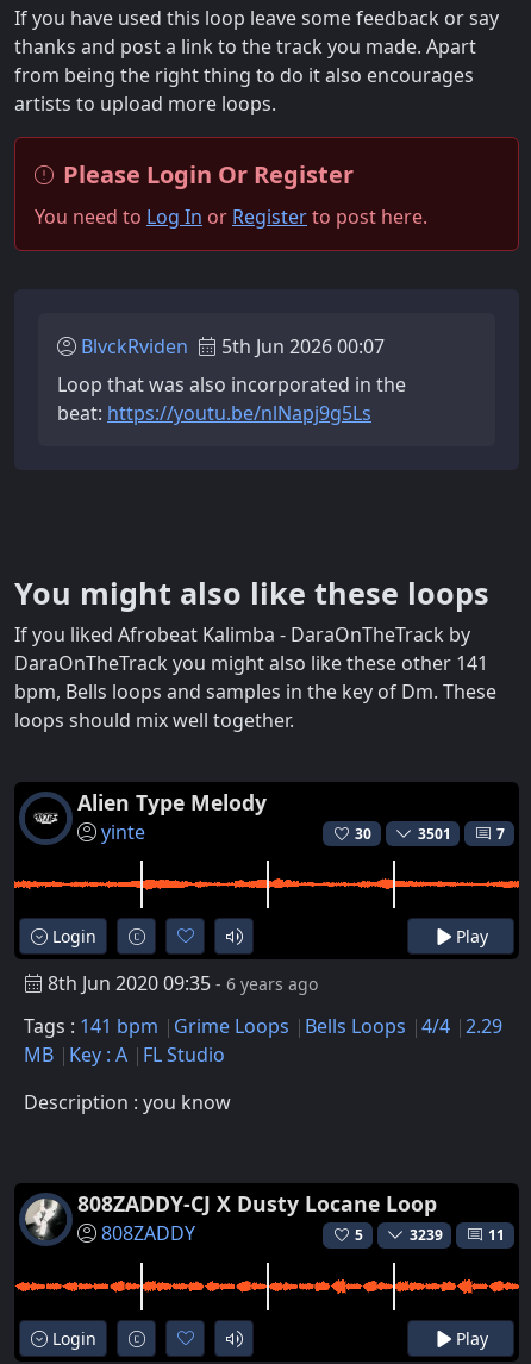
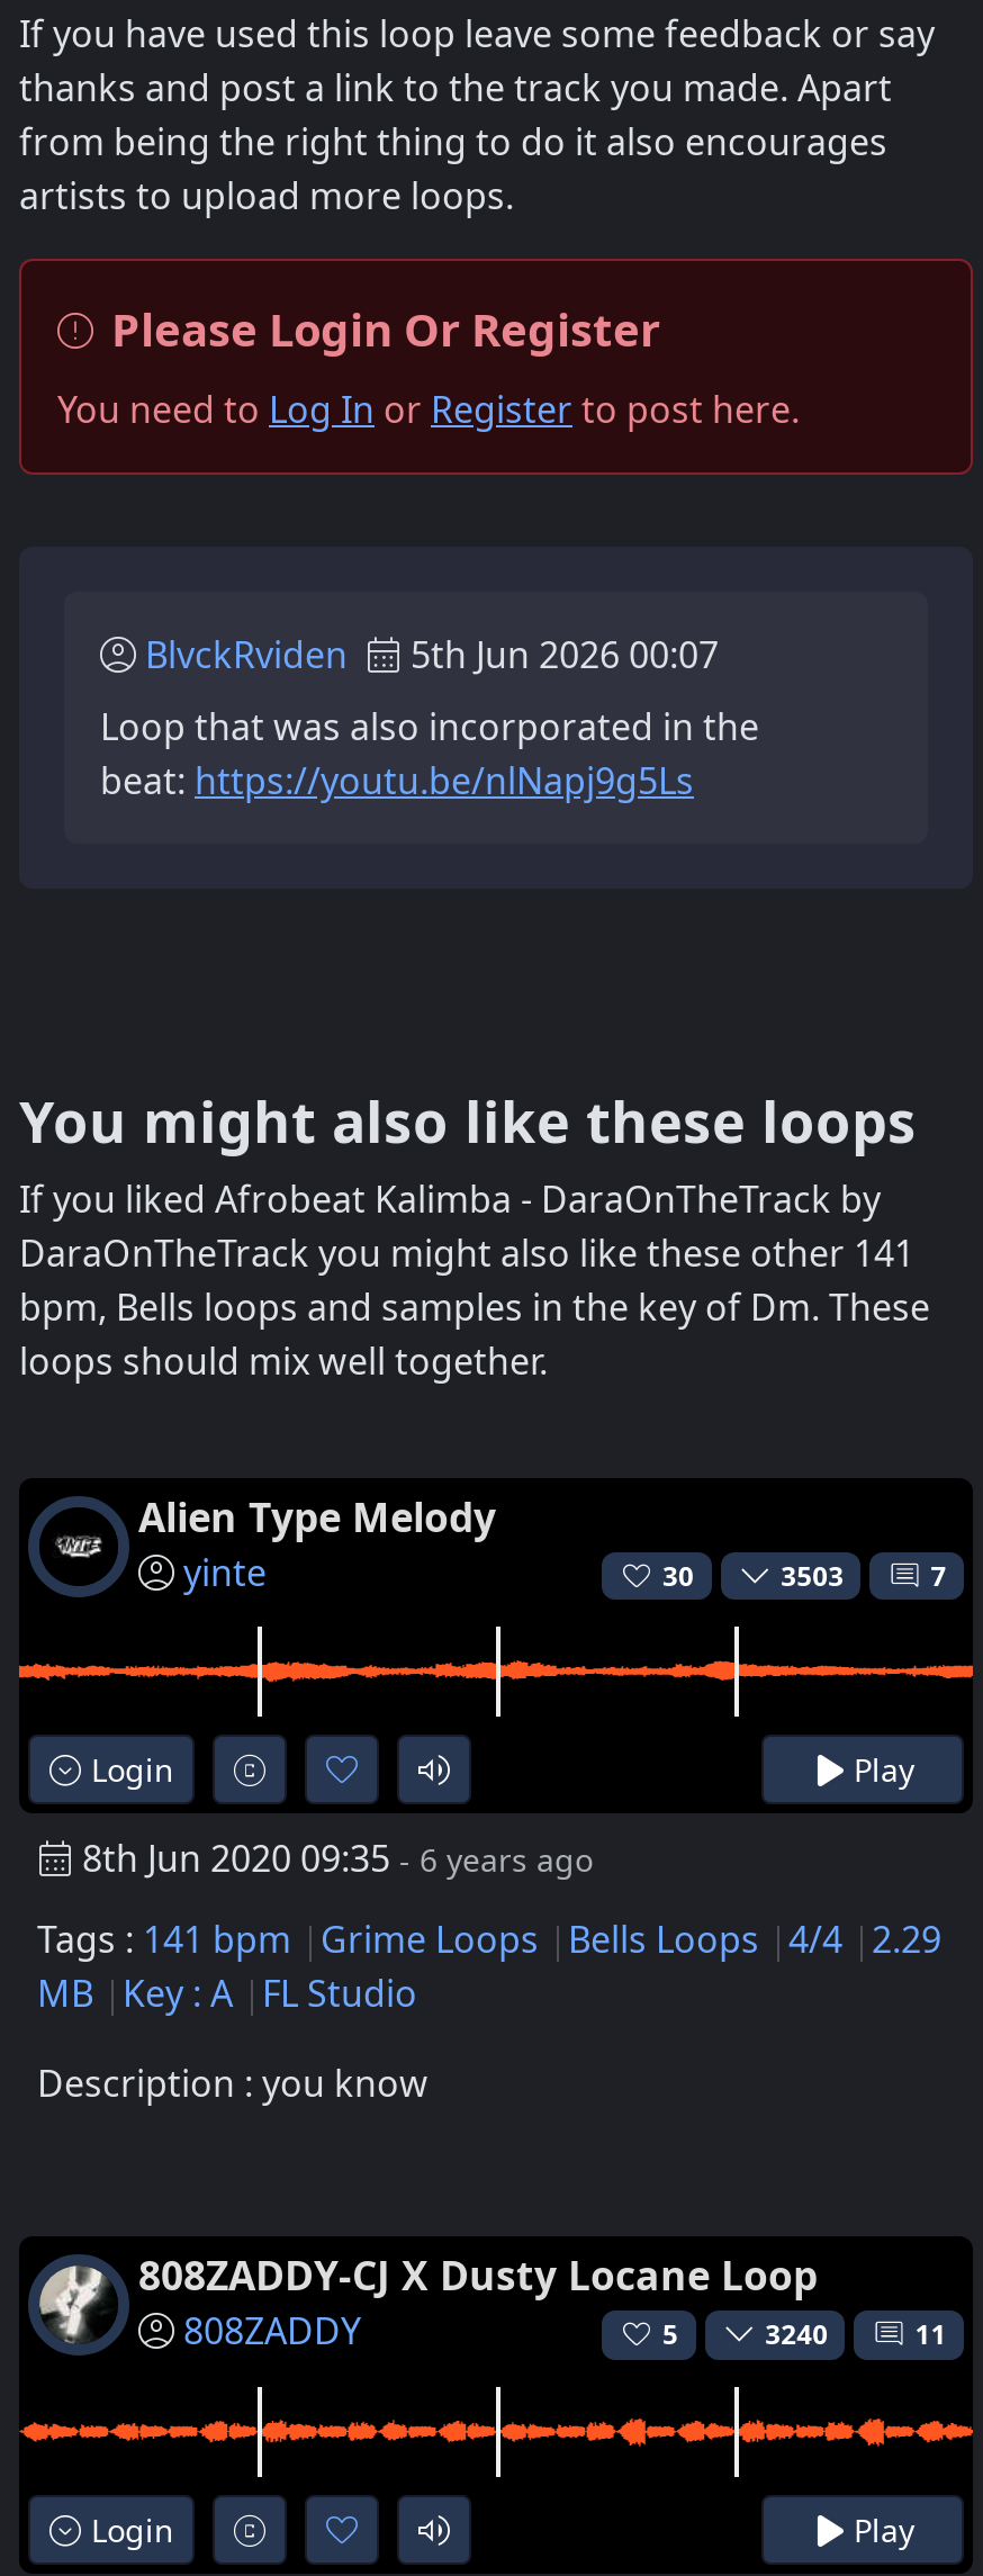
[417,824,451,844] 3501 -> [781,1557,844,1596] 3503
[409,1225,442,1245] 3239 -> [765,2316,828,2354] 3240

